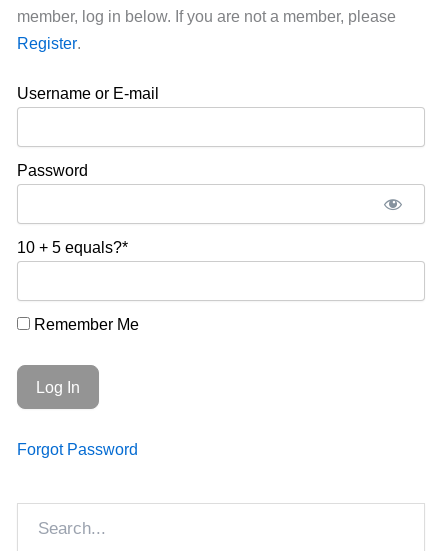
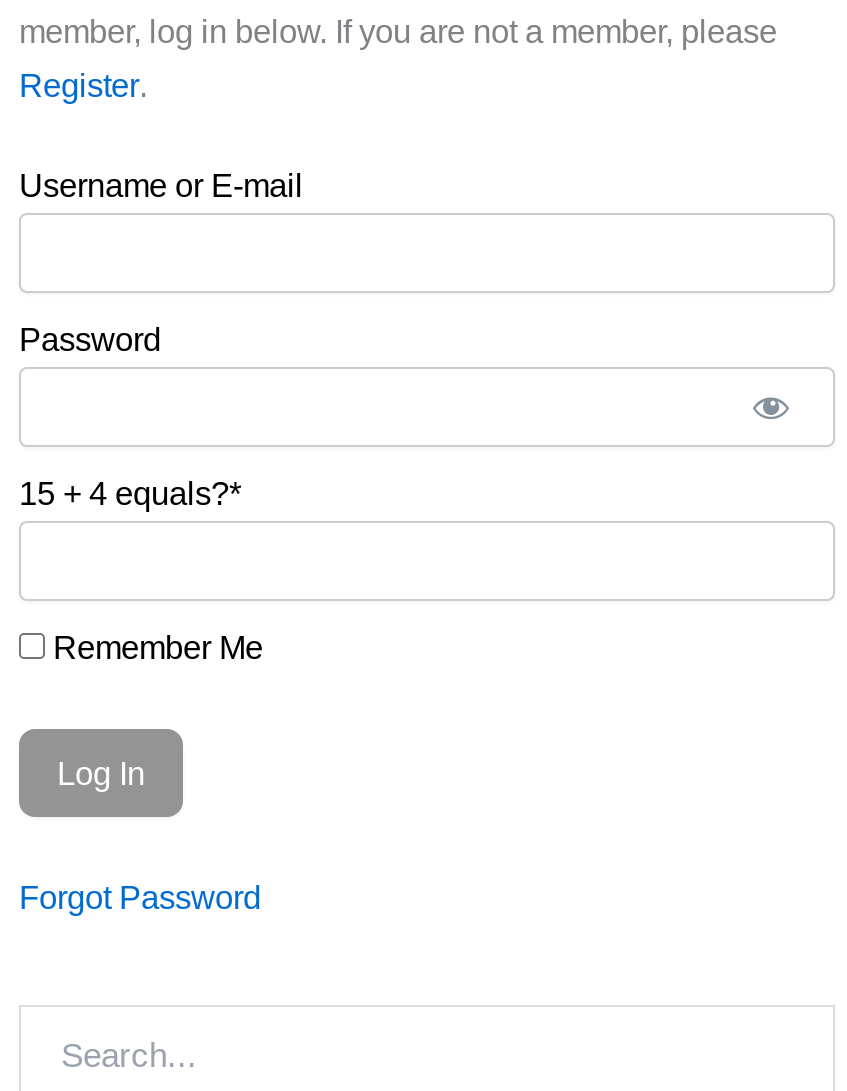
[17,238,128,256] 10 + 5 equals?* -> [19,475,241,511] 15 + 4 equals?*

